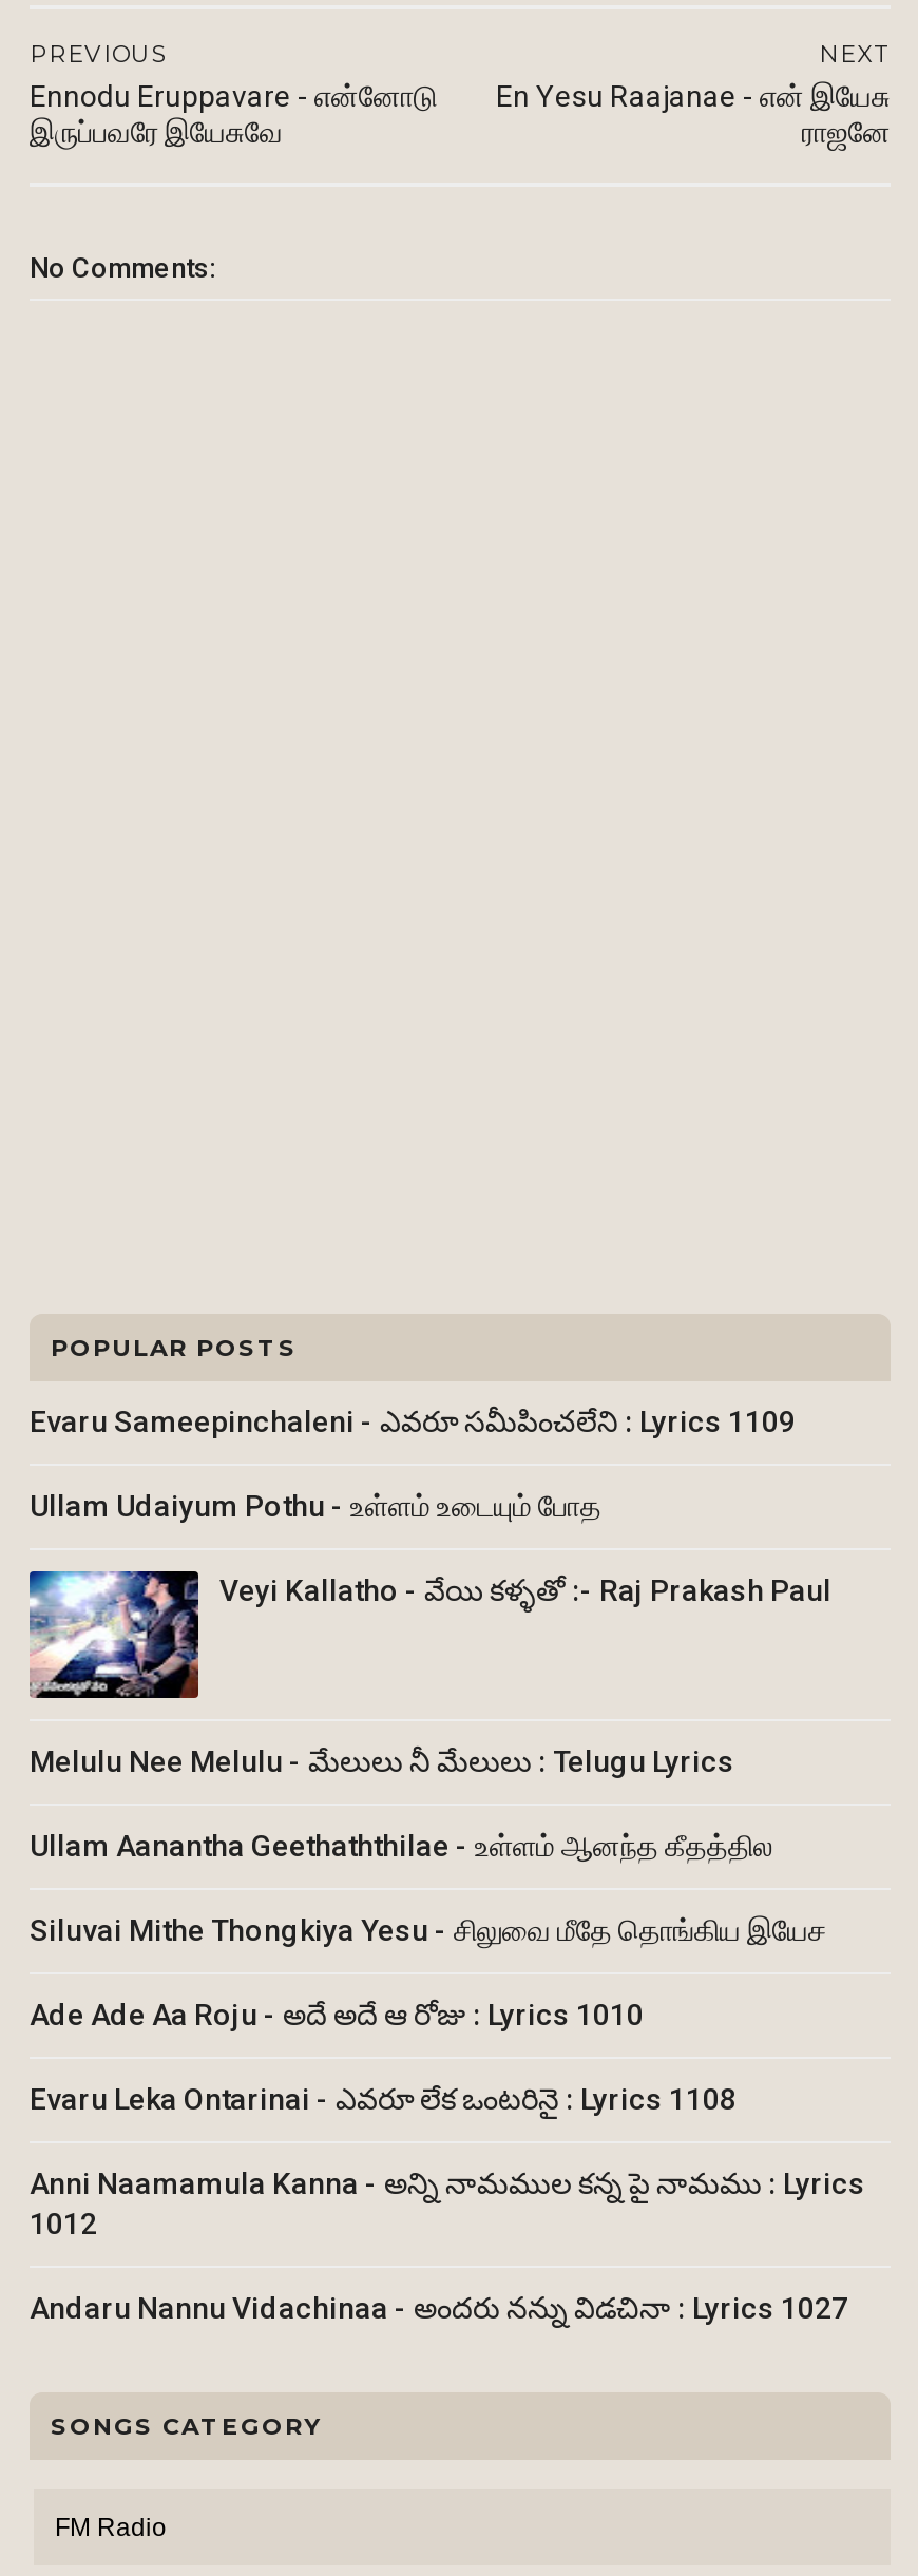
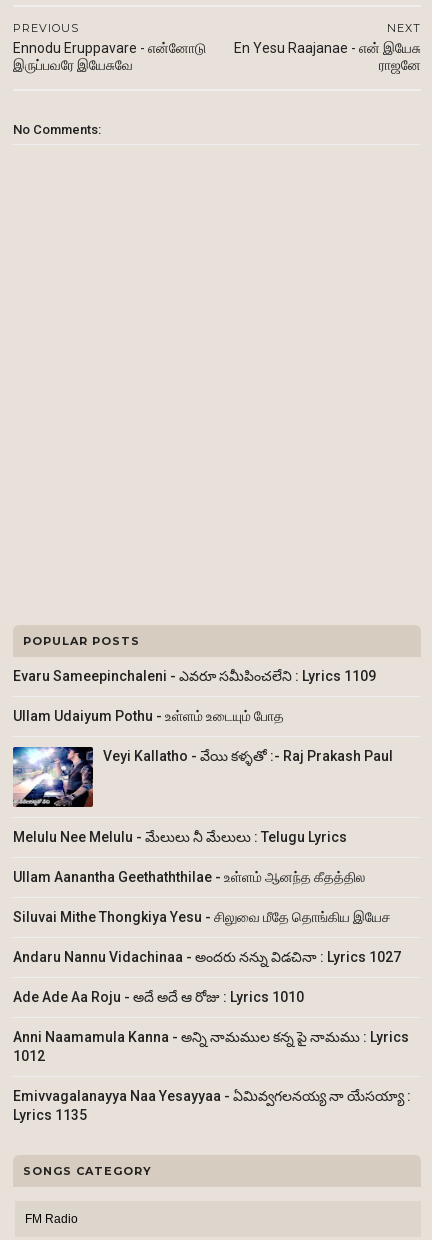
moved [30,1998,644,2031] -> [13,989,304,1005]: Ade Ade Aa Roju - అదే అదే ఆ రోజు : Lyrics 1010
[30,2082,737,2116] Evaru Leka Ontarinai - ఎవరూ లేక ఒంటరినై : Lyrics 1108 -> none
none -> [13,1088,411,1123] Emivvagalanayya Naa Yesayyaa - ఏమివ్వగలనయ్య నా యేసయ్యా : | Lyrics 1135
moved [30,2291,848,2325] -> [13,949,401,965]: Andaru Nannu Vidachinaa - అందరు నన్ను విడచినా : Lyrics 1027

